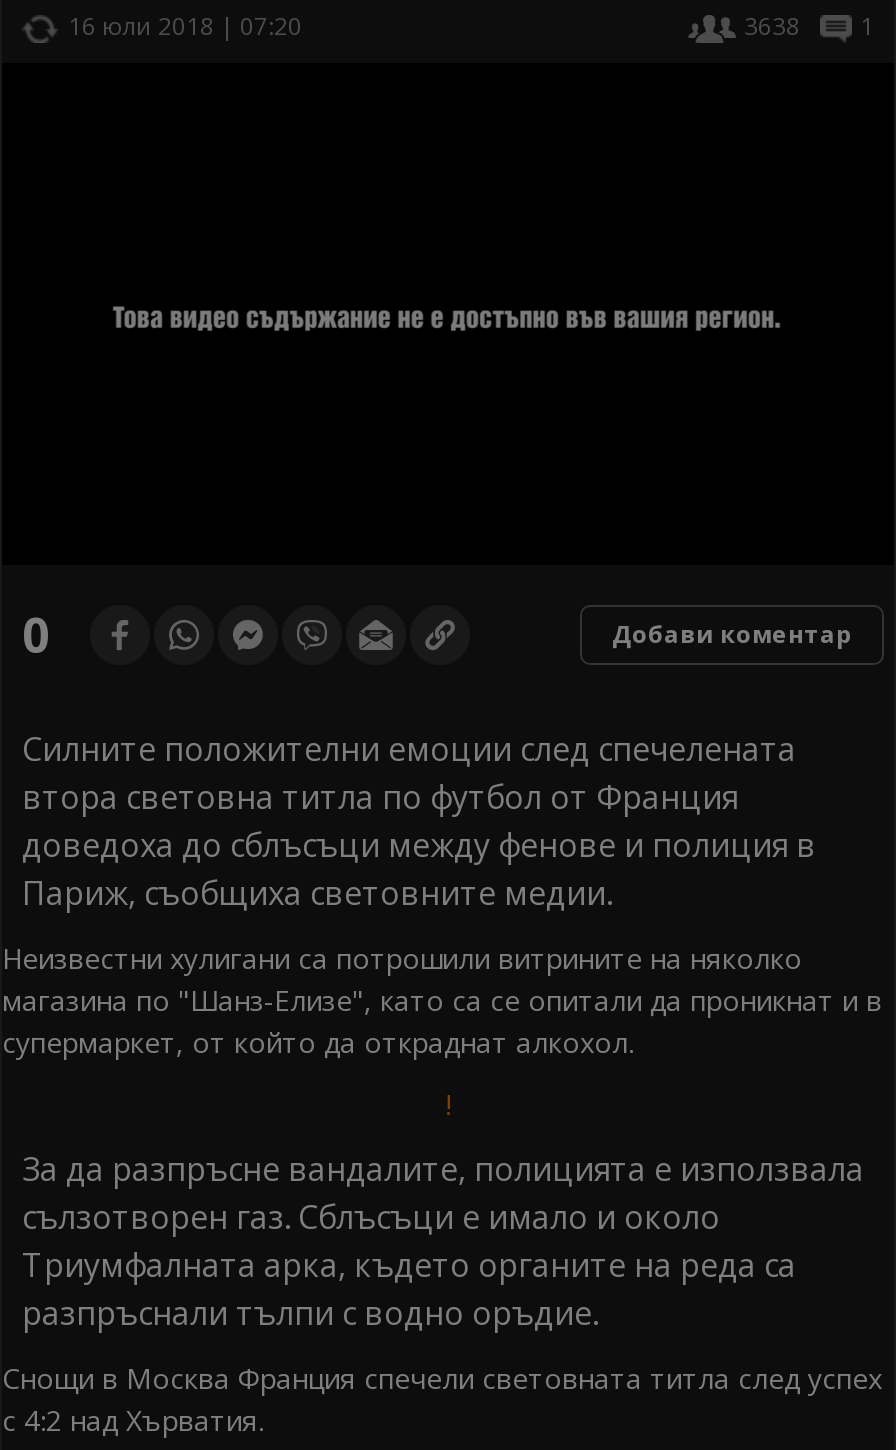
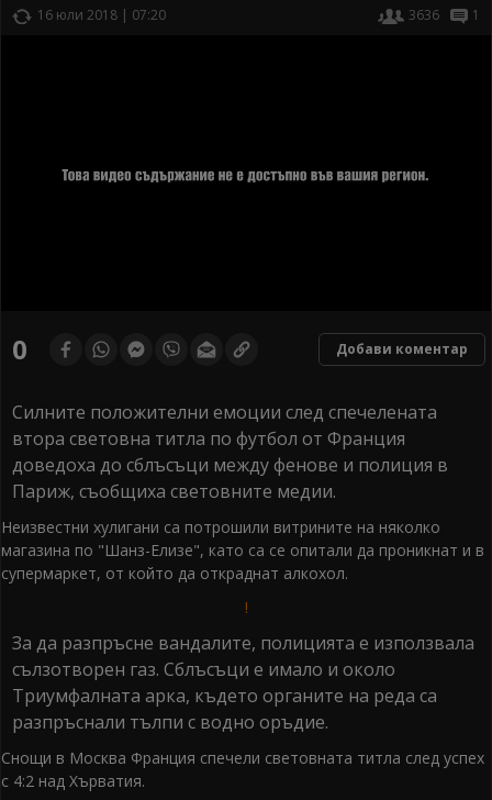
[744,9,874,43] 3638 1 -> [409,5,480,24] 3636 1

